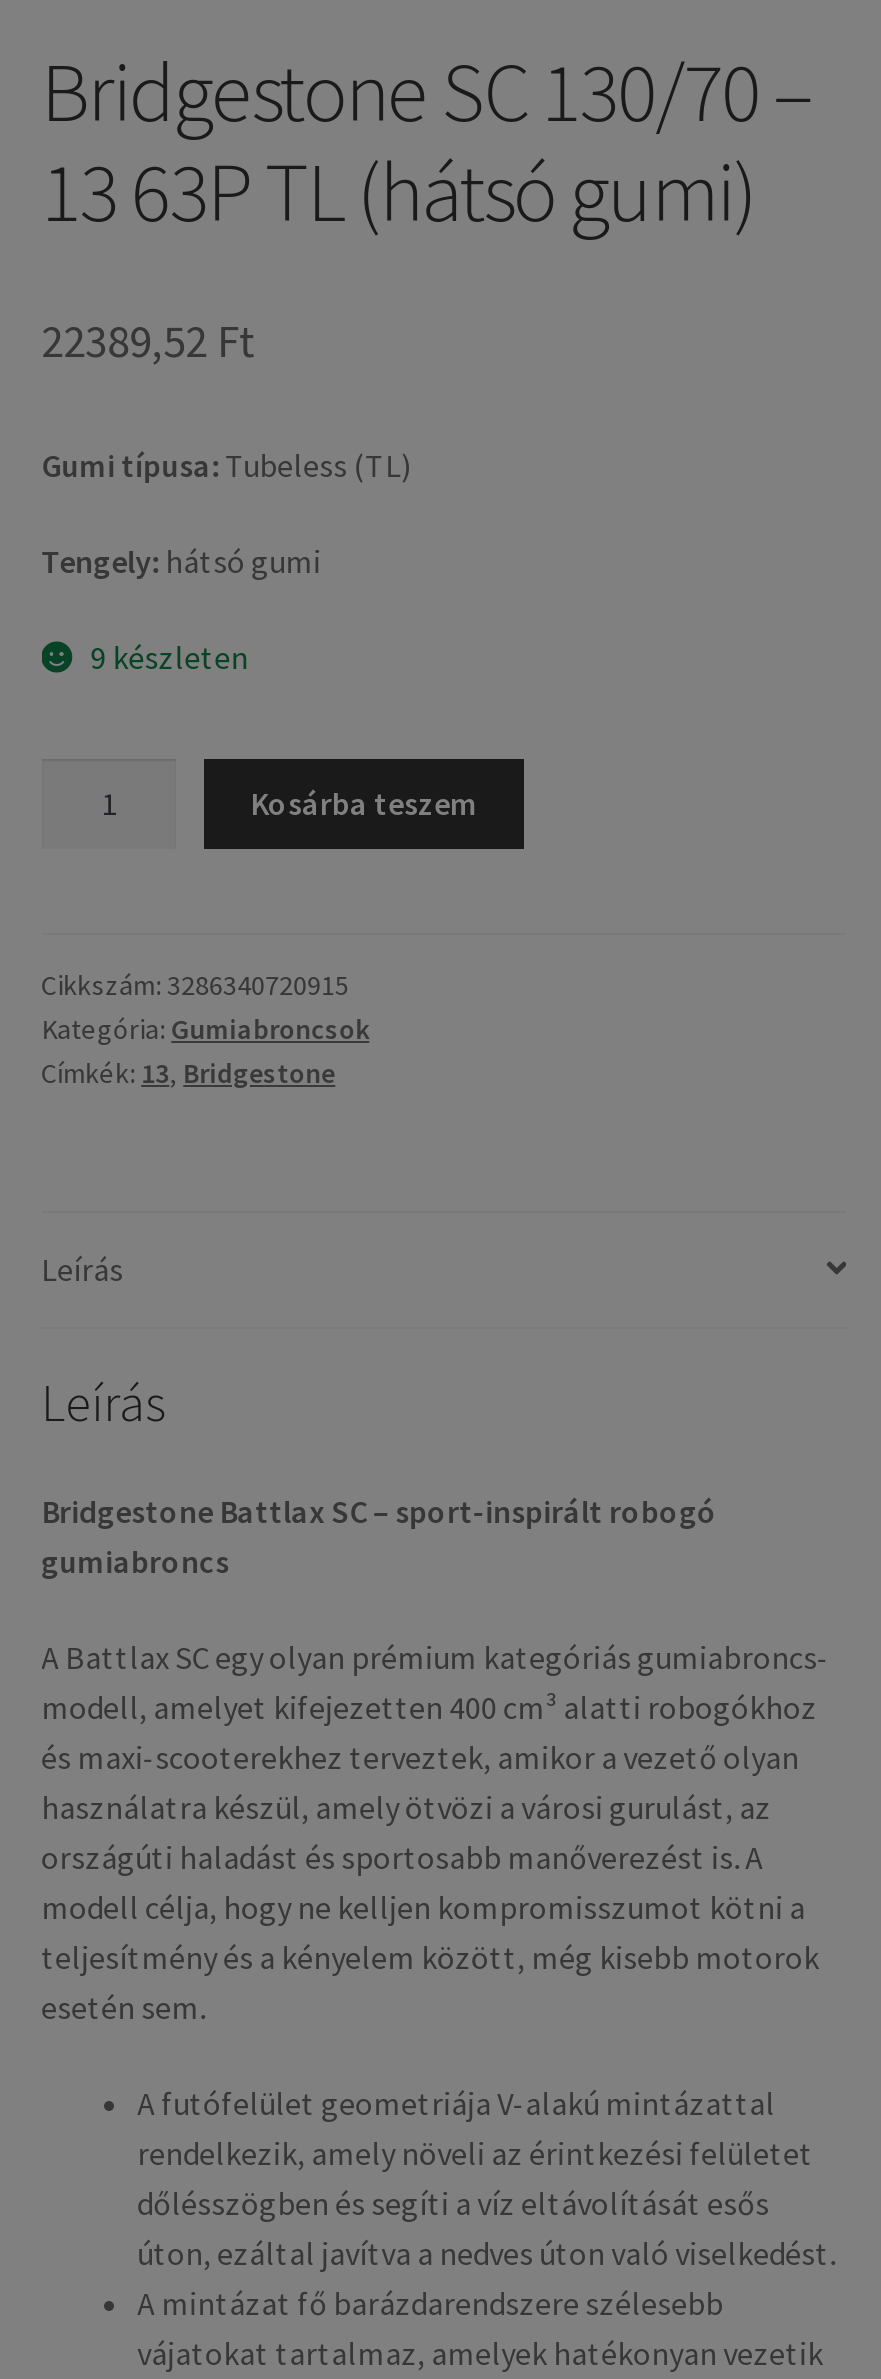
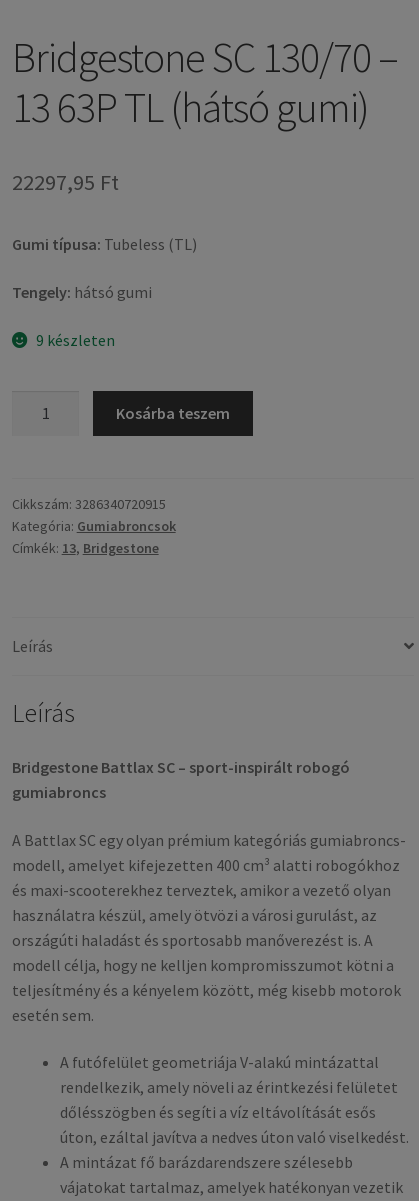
[41,313,255,369] 22389,52 Ft -> [12,168,119,196] 22297,95 Ft

